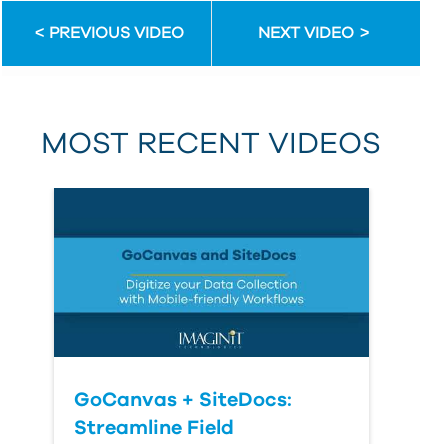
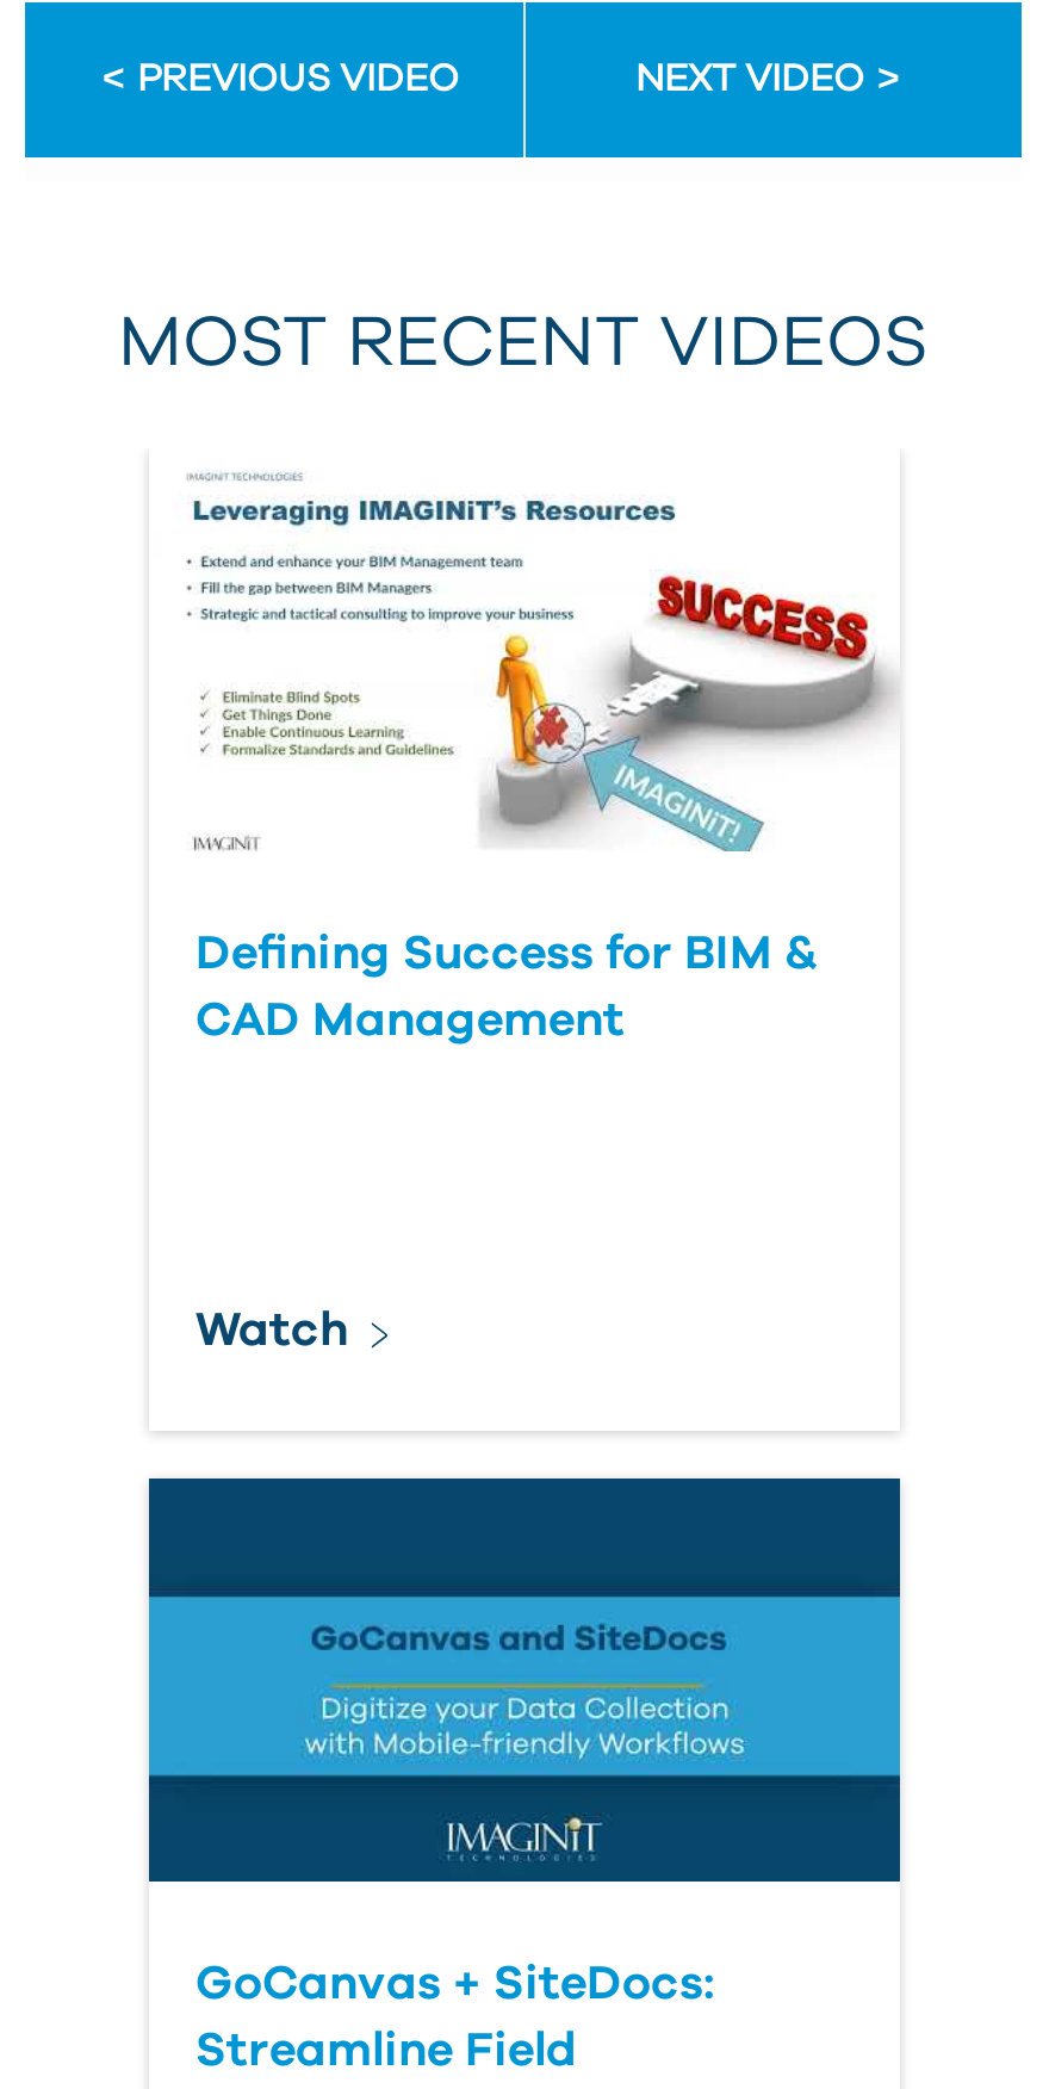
none -> [149,448,900,1045] [image] | Defining Success for BIM & | CAD Management
none -> [195,1307,348,1355] Watch

